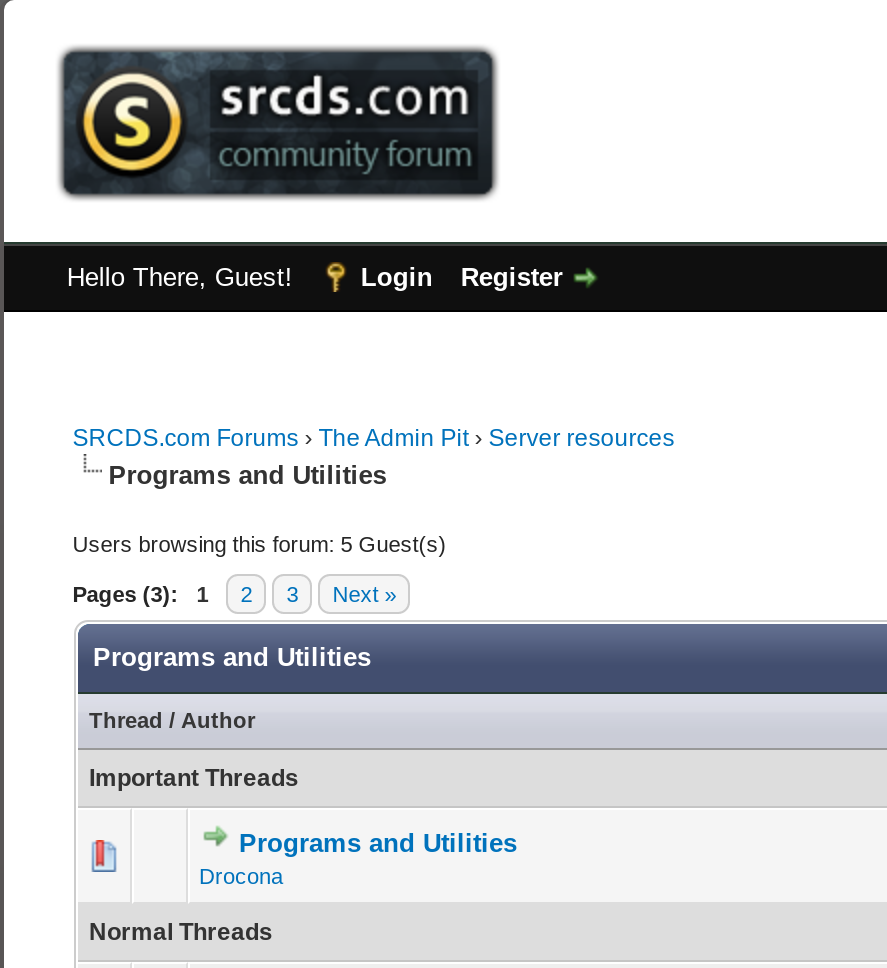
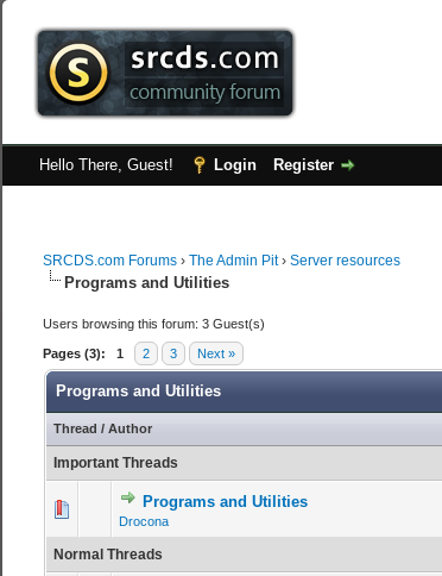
[72,532,446,556] Users browsing this forum: 5 Guest(s) -> [43,317,265,331] Users browsing this forum: 3 Guest(s)

